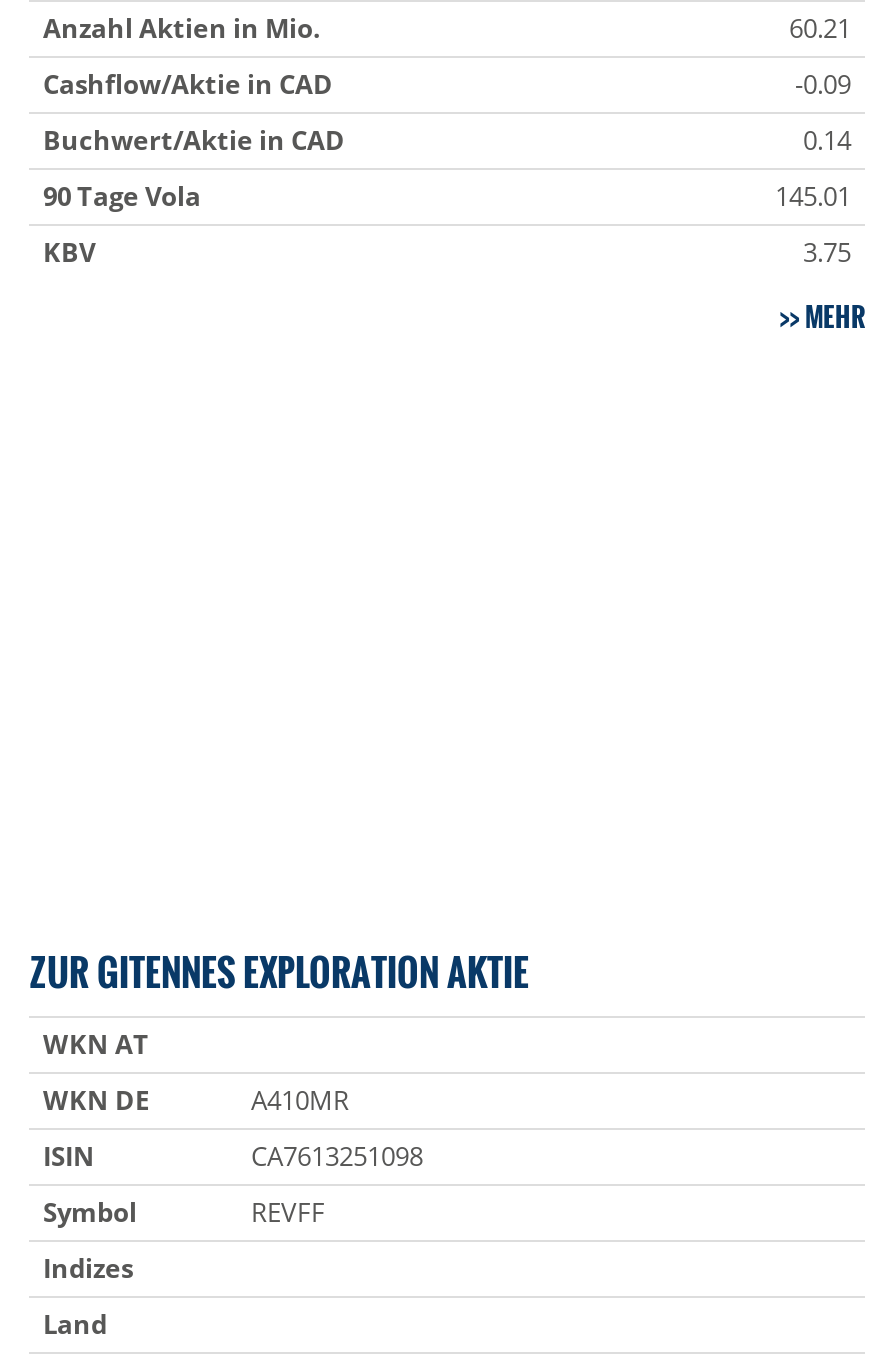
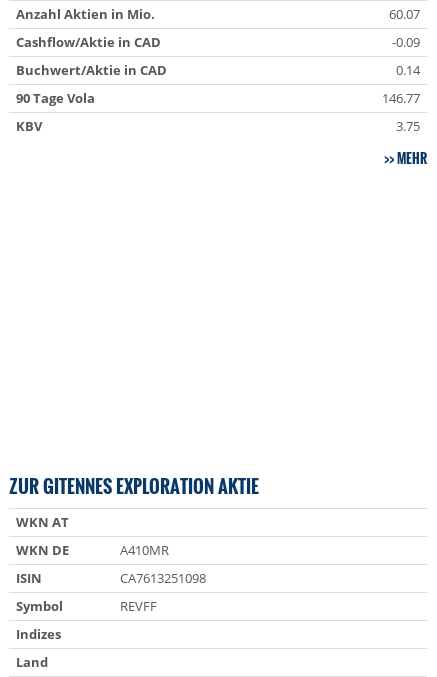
[789,10,851,46] 60.21 -> [389,5,420,23] 60.07
[775,178,851,214] 145.01 -> [382,89,420,107] 146.77

